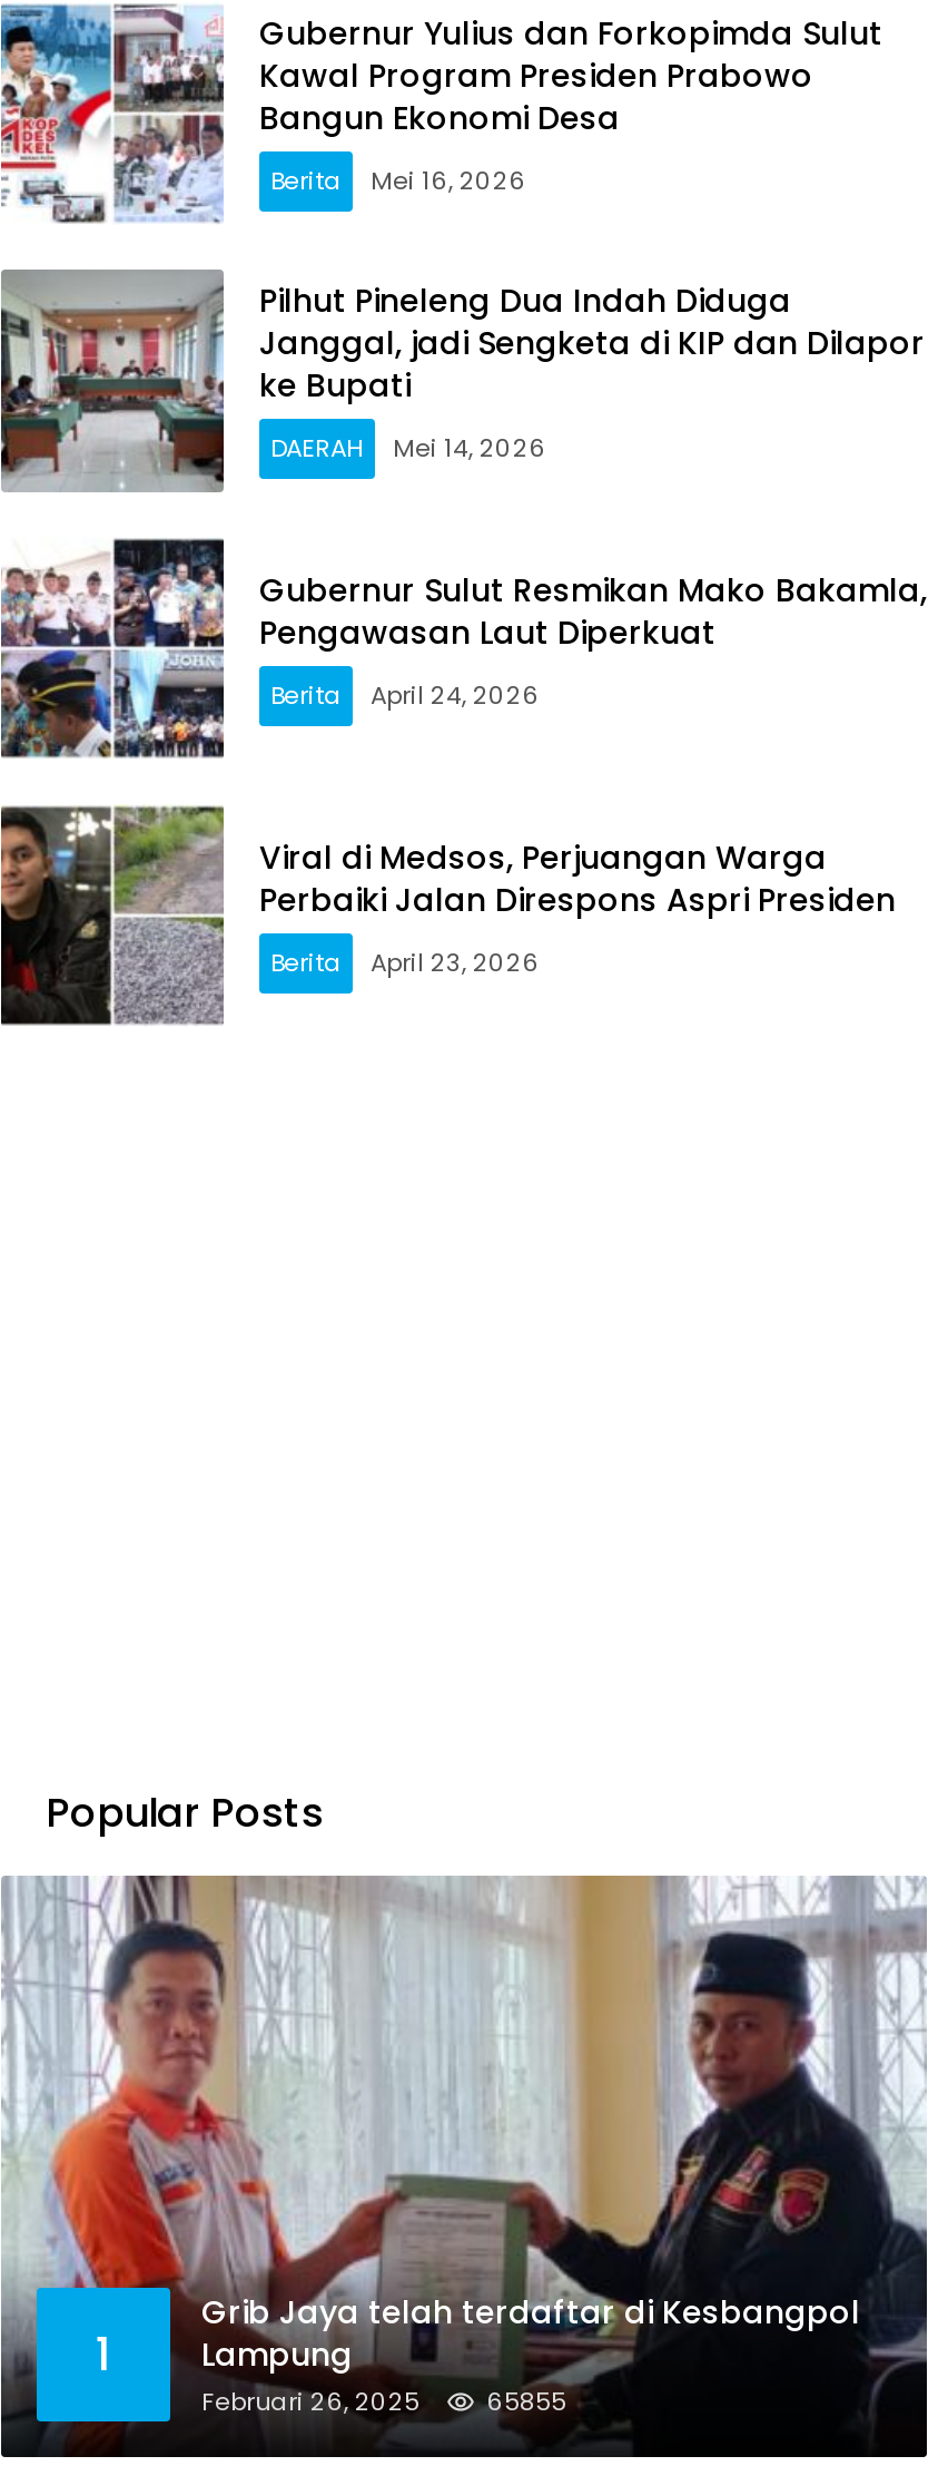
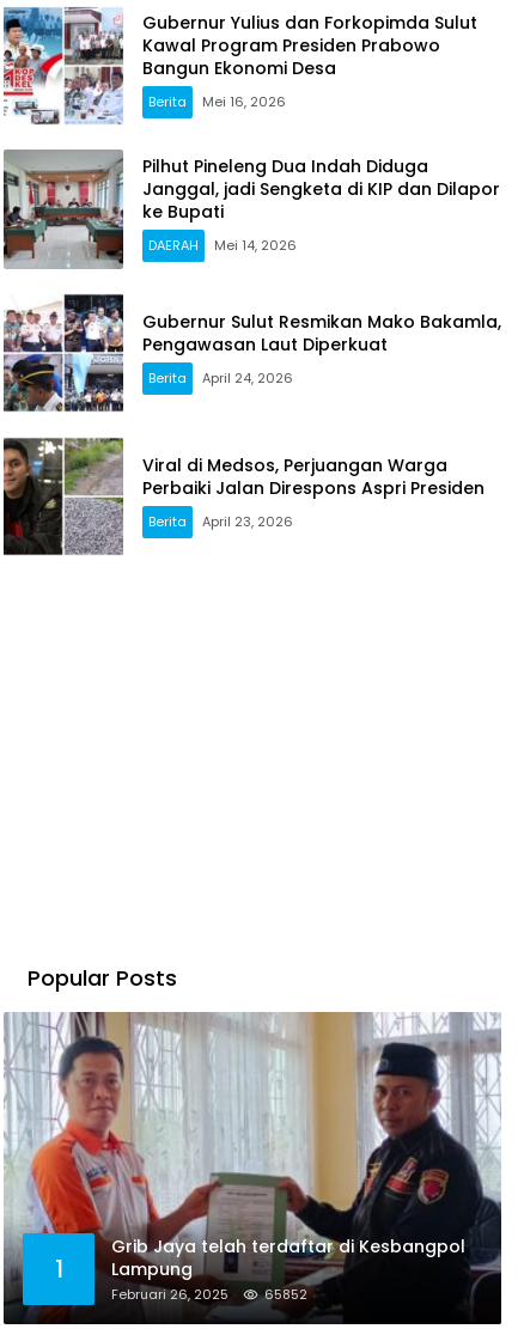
[201,2384,566,2419] Februari 26, 2025 65855 -> [111,1285,307,1304] Februari 26, 2025 65852

